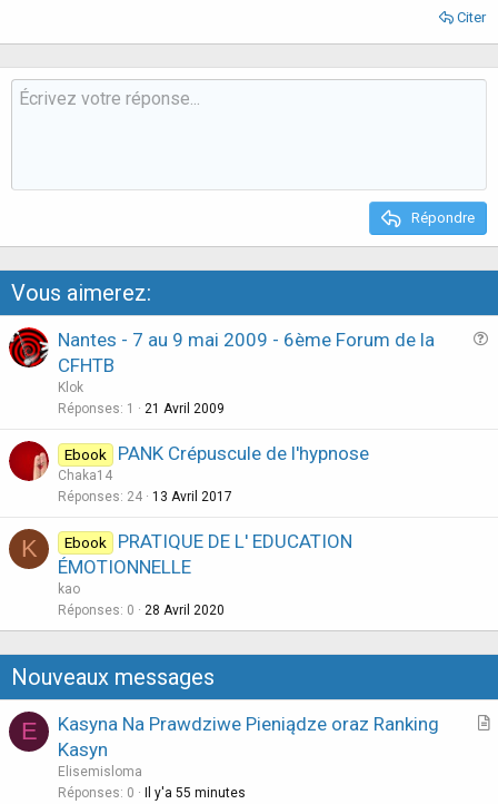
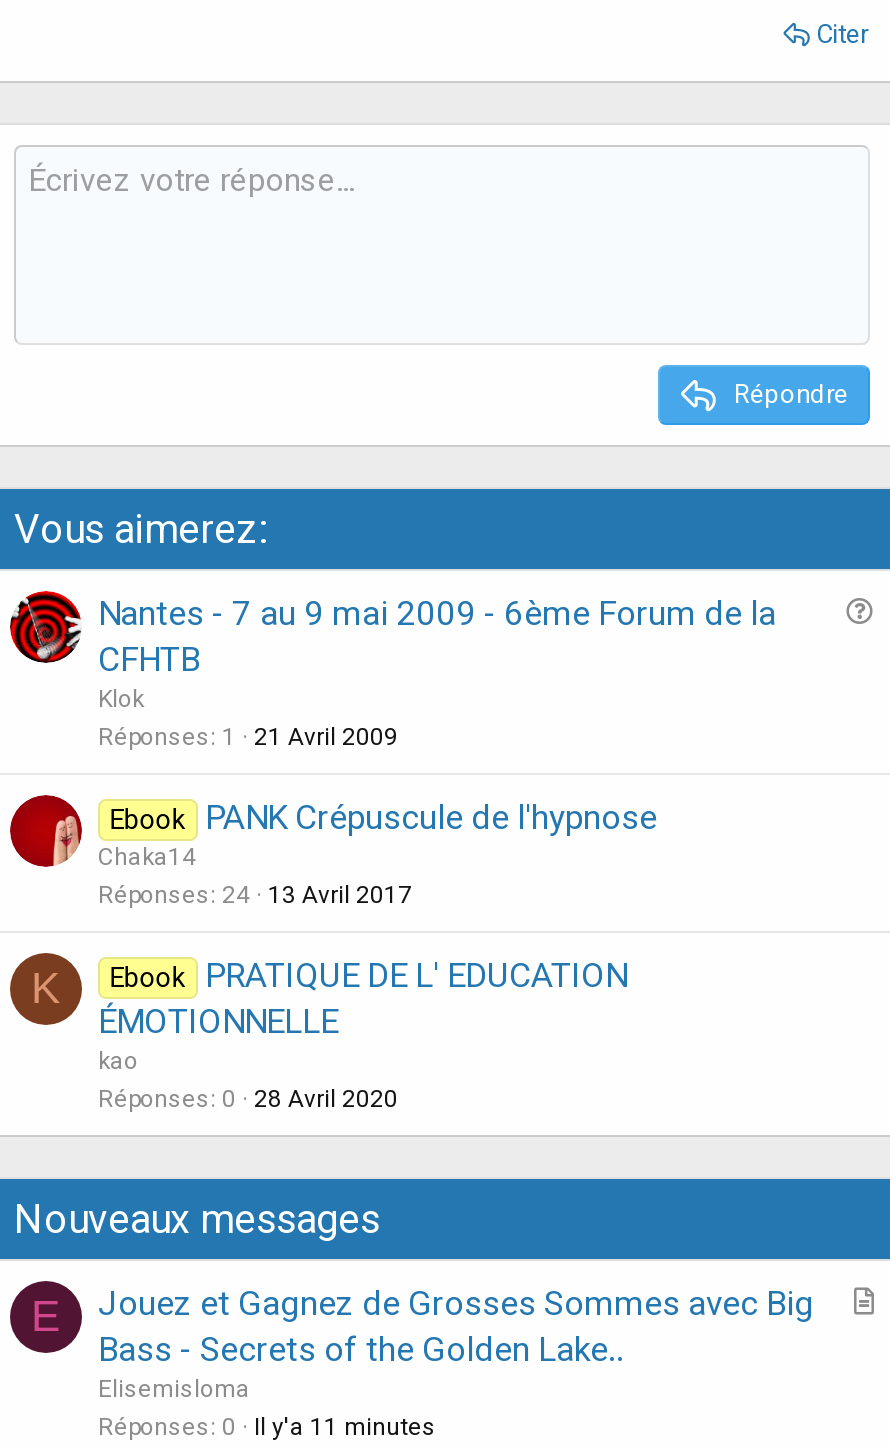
[58,713,439,761] Kasyna Na Prawdziwe Pieniądze oraz Ranking | Kasyn -> [98,1283,814,1369] Jouez et Gagnez de Grosses Sommes avec Big | Bass - Secrets of the Golden Lake..
[58,785,246,801] Réponses 0 Il y'a 55 minutes -> [98,1413,436,1441] Réponses 0 Il y'a 11 minutes

